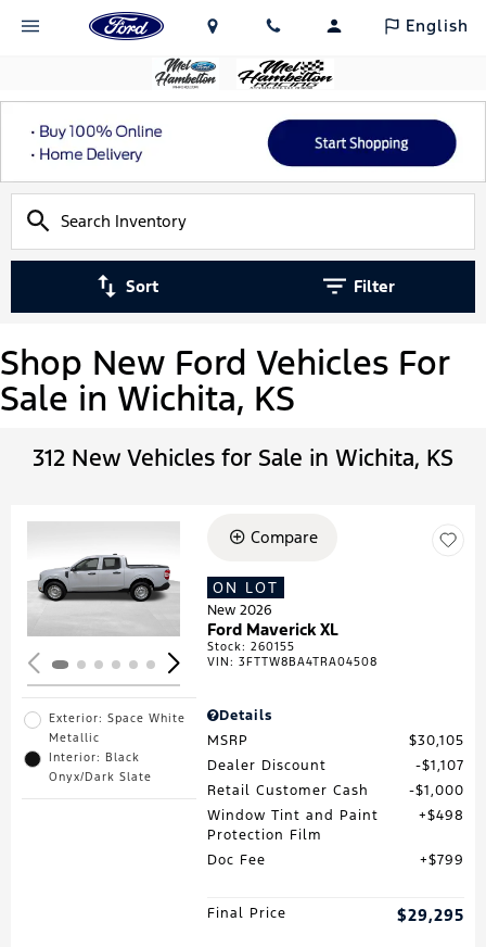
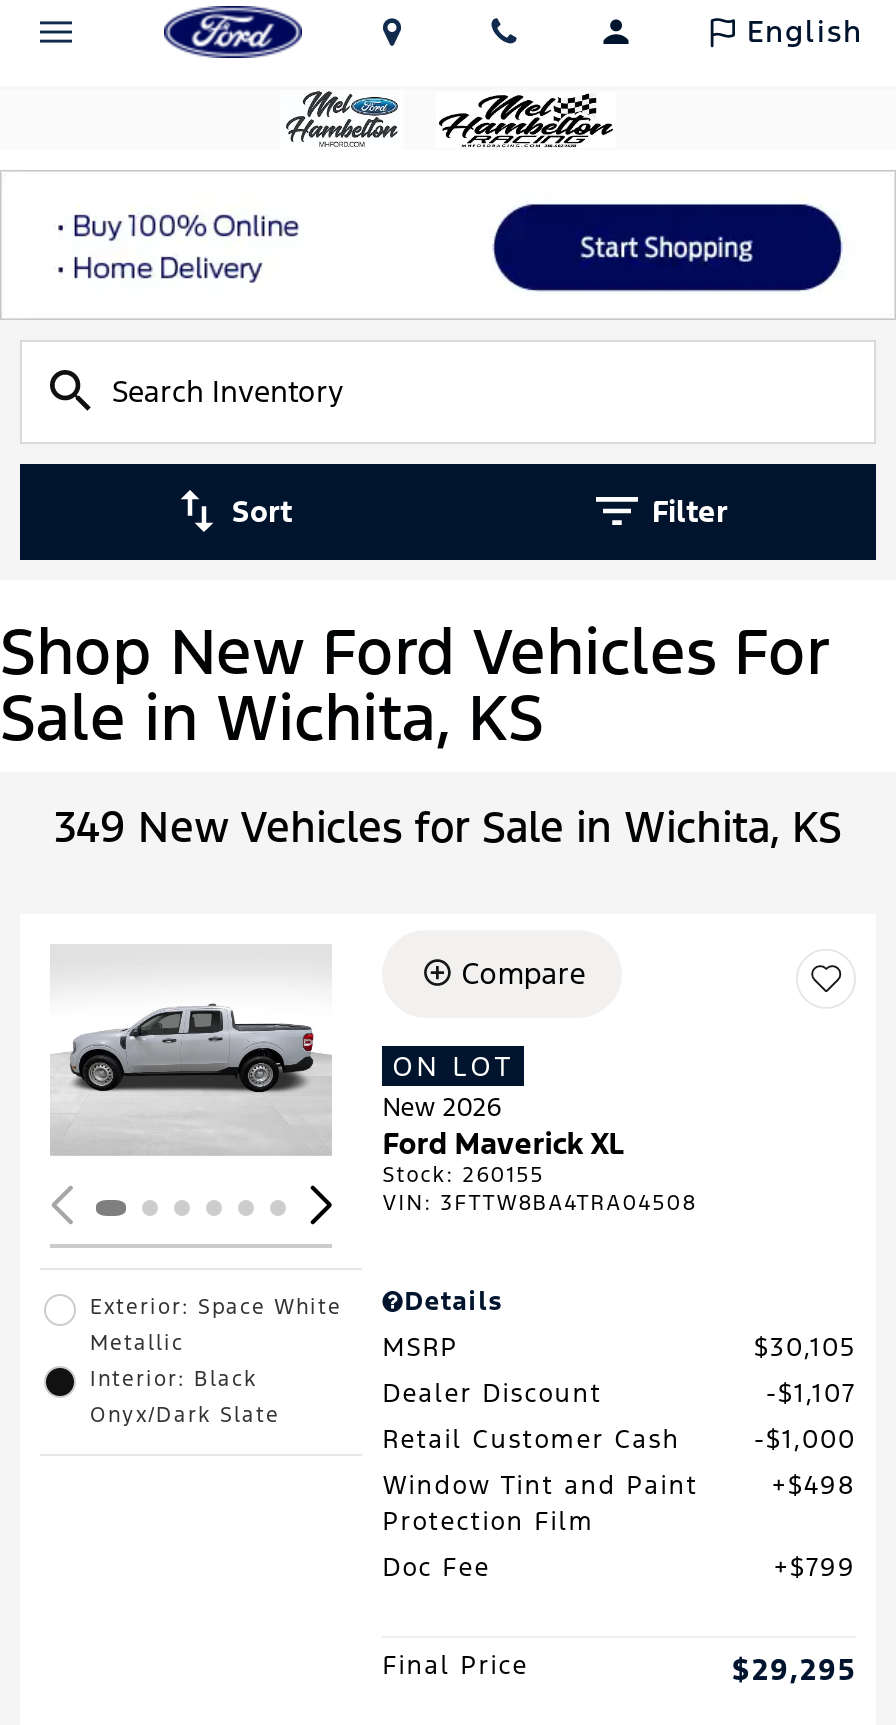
[33,443,453,472] 312 New Vehicles for Sale in Wichita, KS -> [54,799,842,853] 349 New Vehicles for Sale in Wichita, KS

